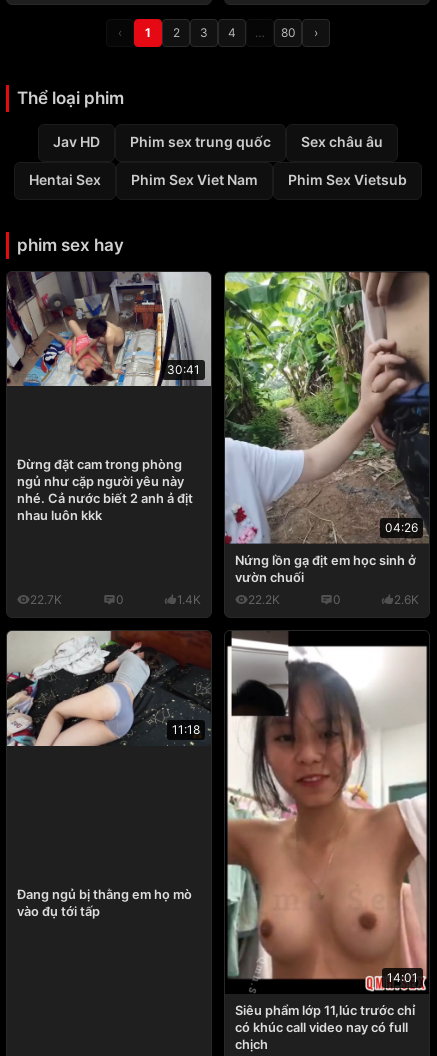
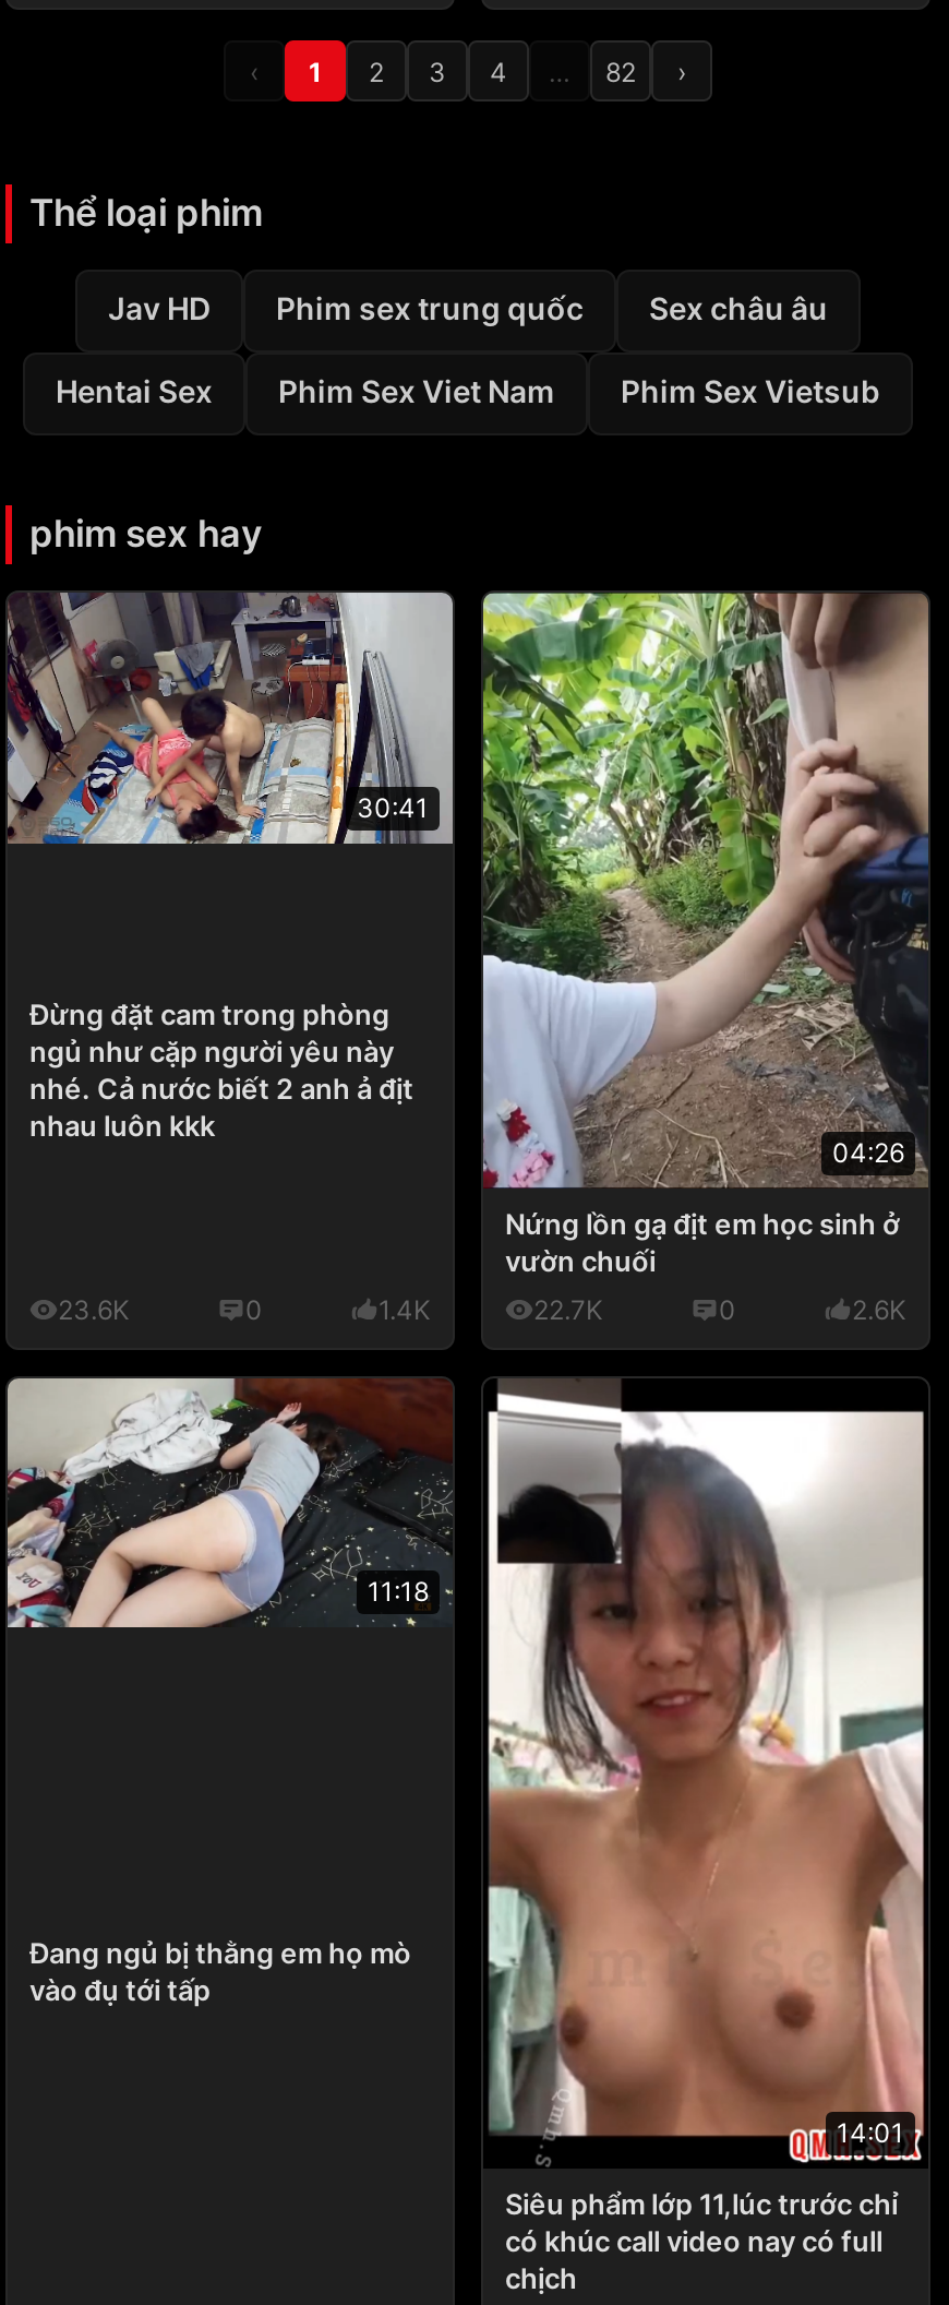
[280,25,295,40] 80 -> [605,55,636,88] 82
[30,592,62,607] 22.7K -> [58,1293,130,1325] 23.6K
[248,592,280,607] 22.2K -> [533,1293,603,1325] 22.7K

